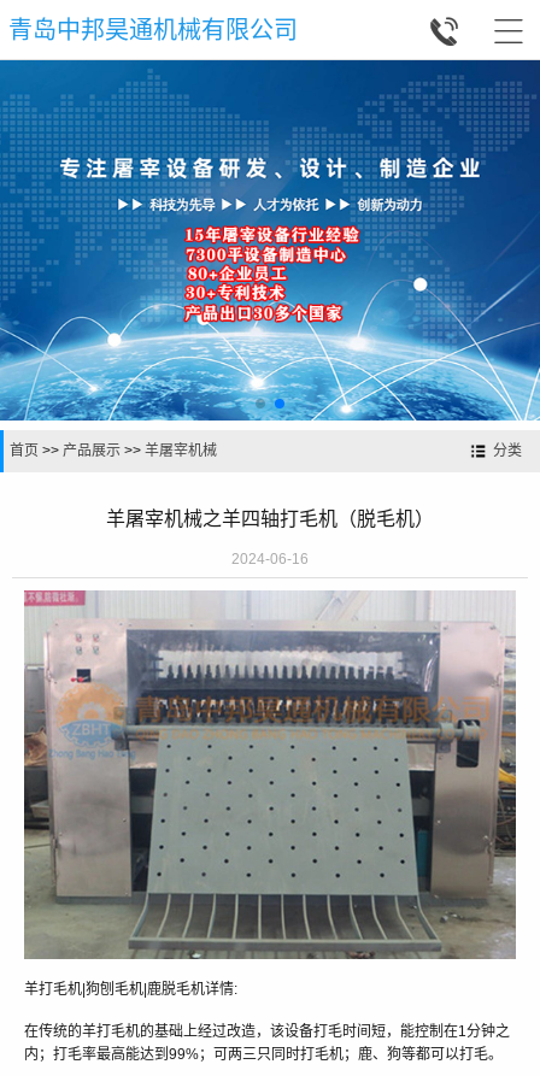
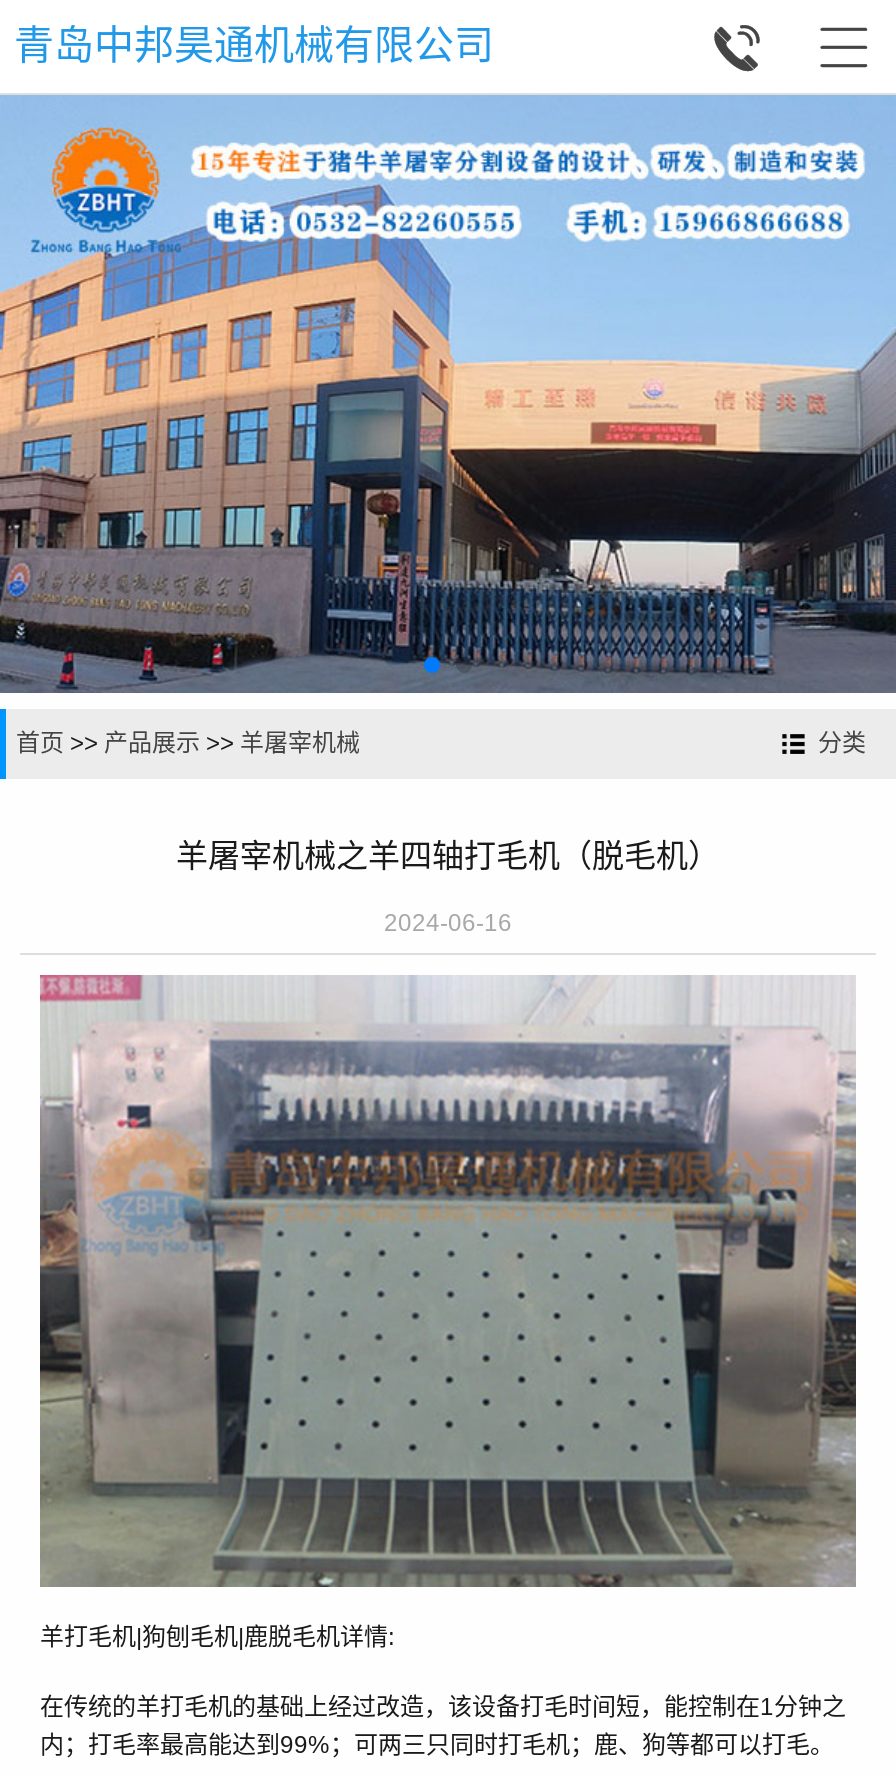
[4,59,536,422] [image] -> [6,95,890,695] [image]

